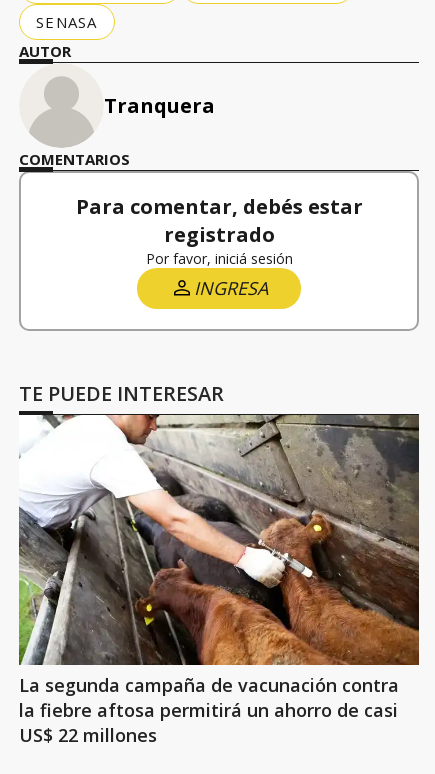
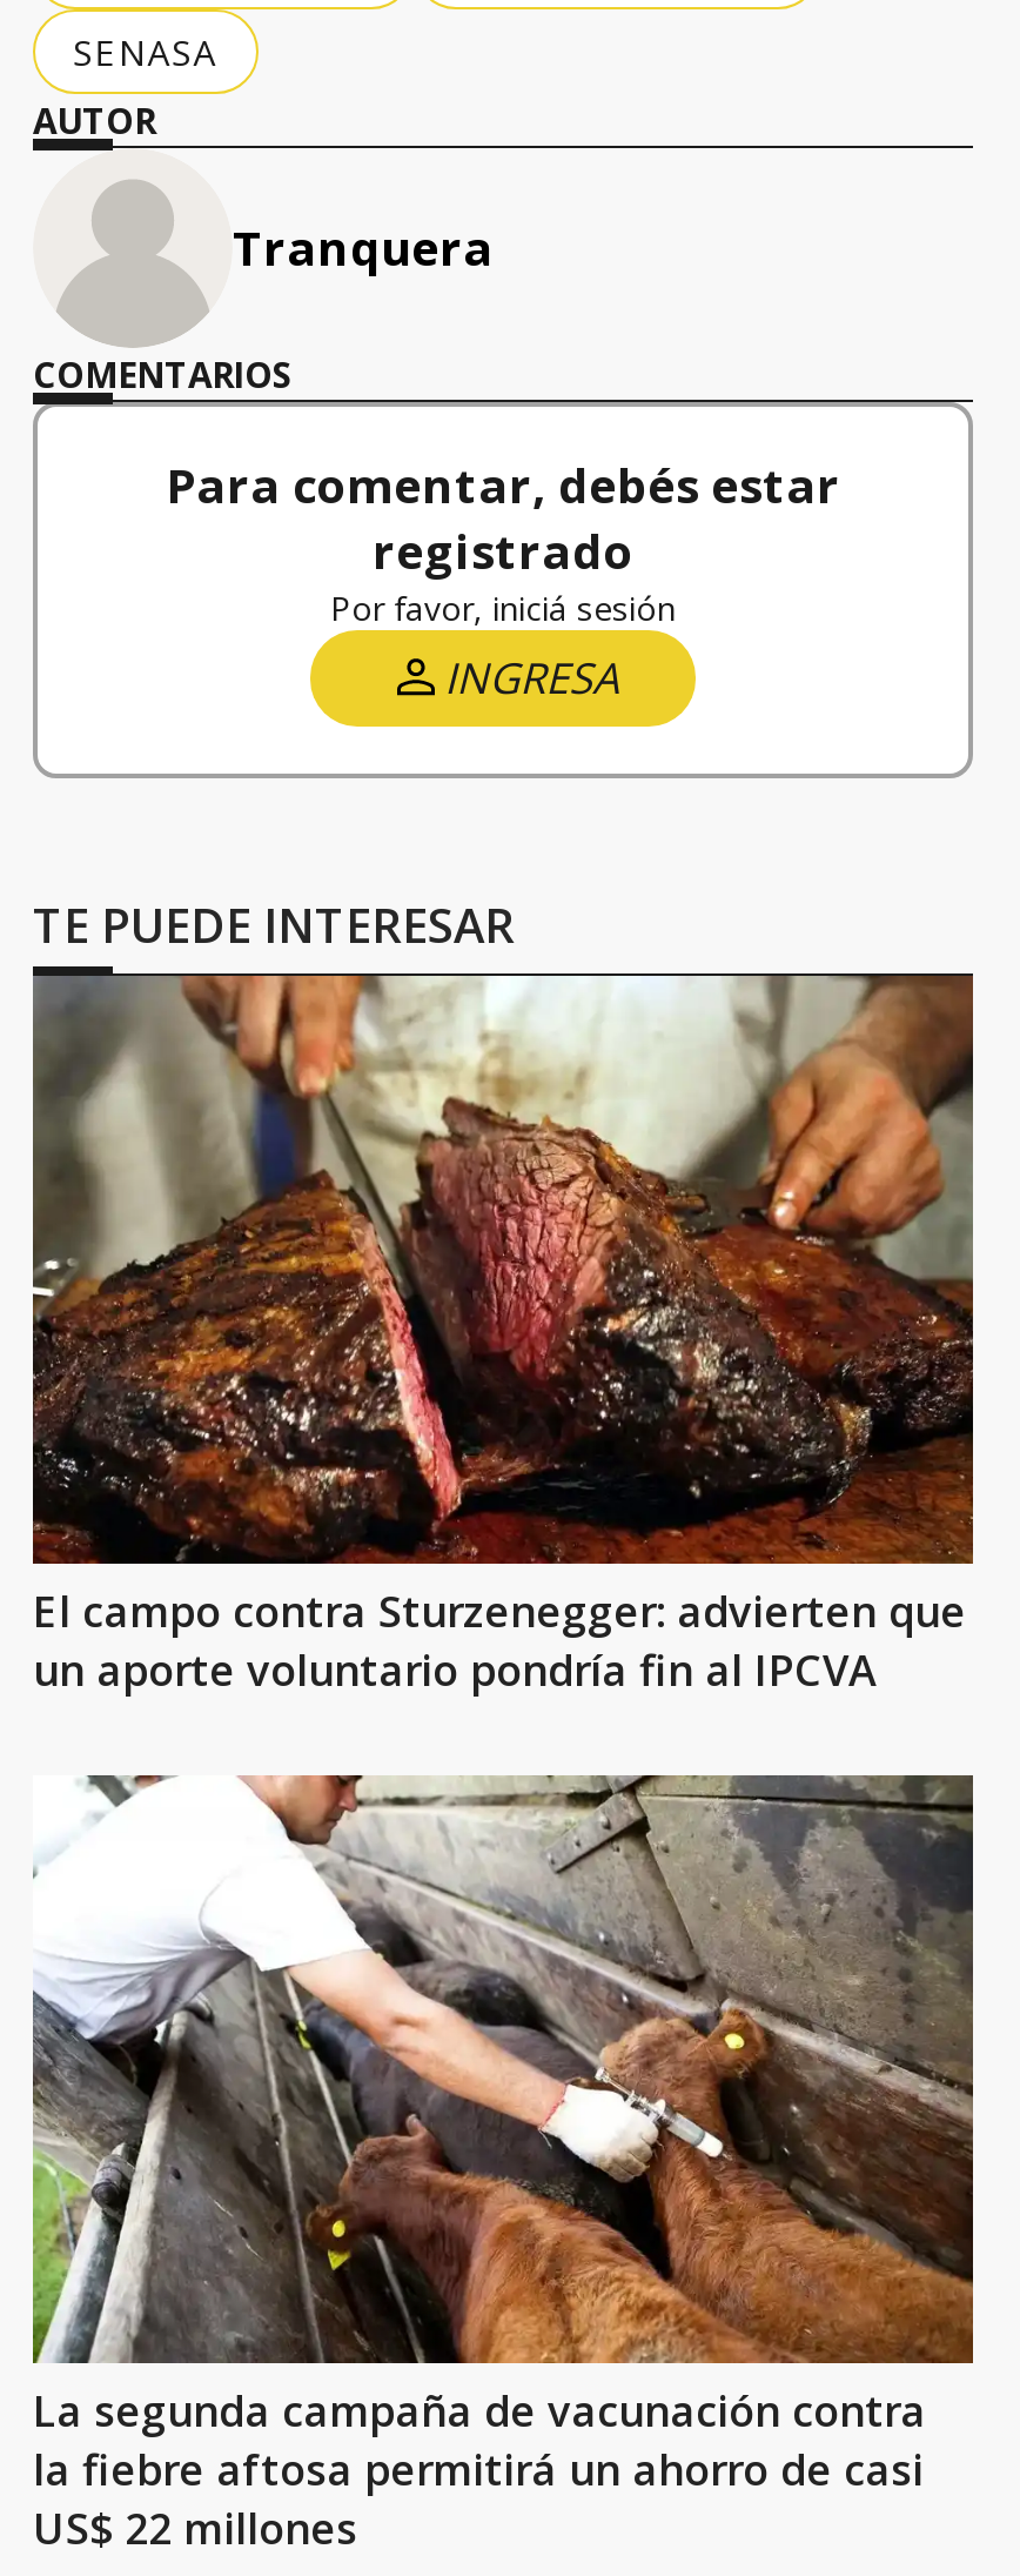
none -> [31,973,973,1697] [image] | El campo contra Sturzenegger: advierten que | un aporte voluntario pondría fin al IPCVA

